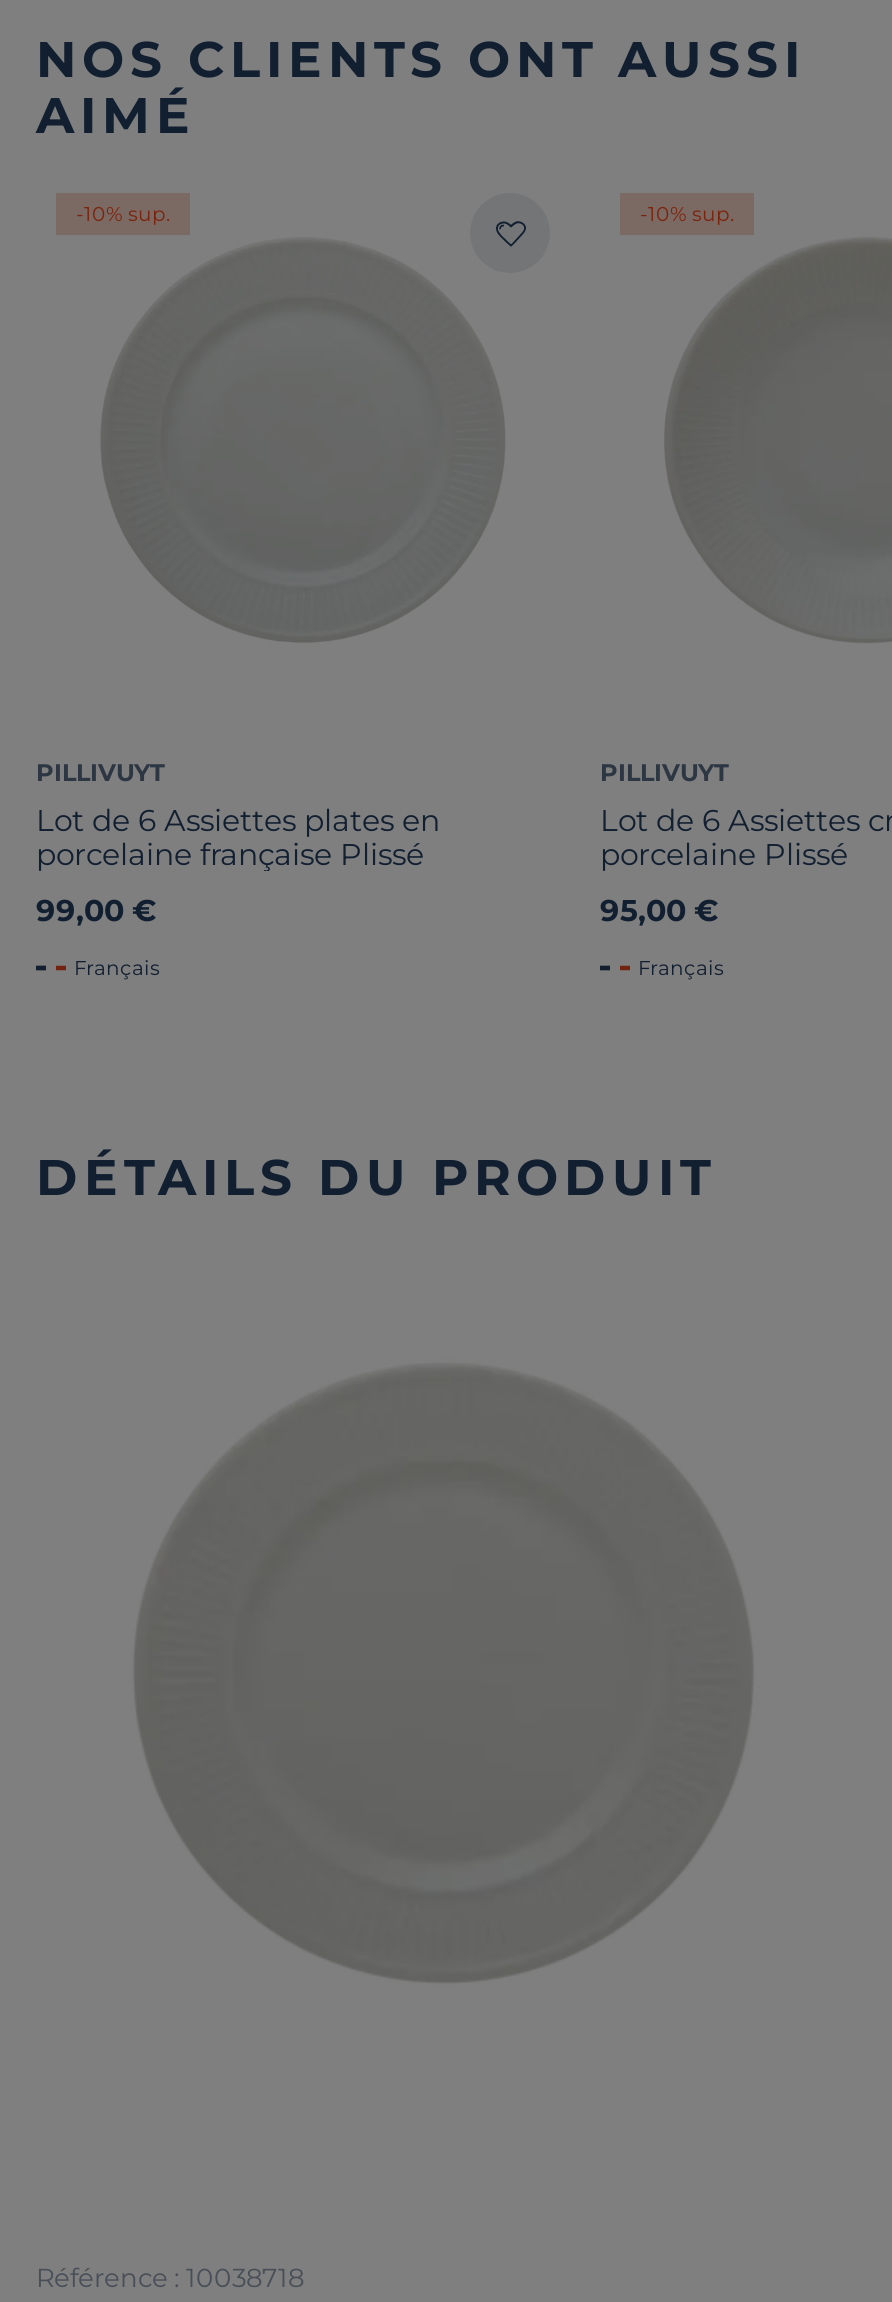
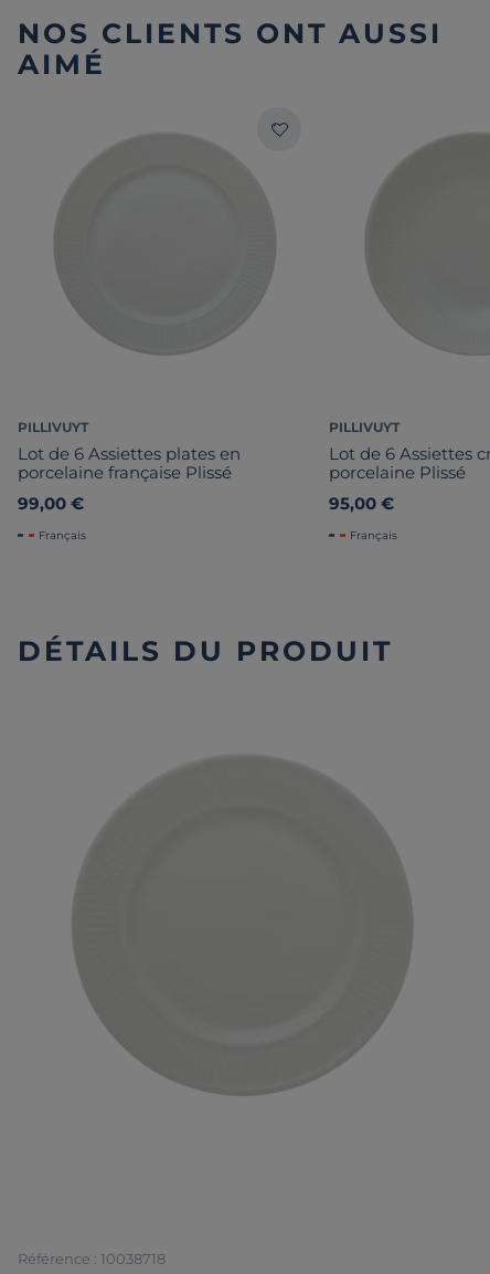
[76,201,170,227] -10% sup. -> none
[640,201,734,227] -10% sup. -> none

